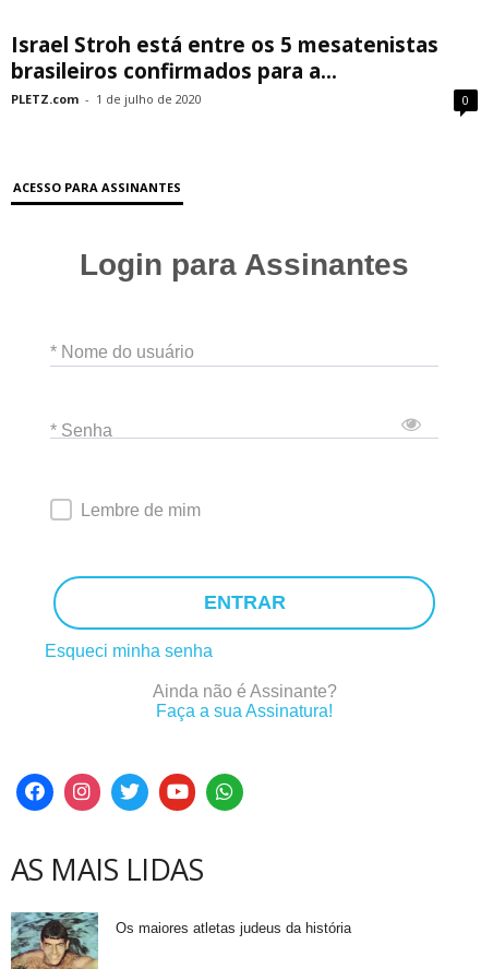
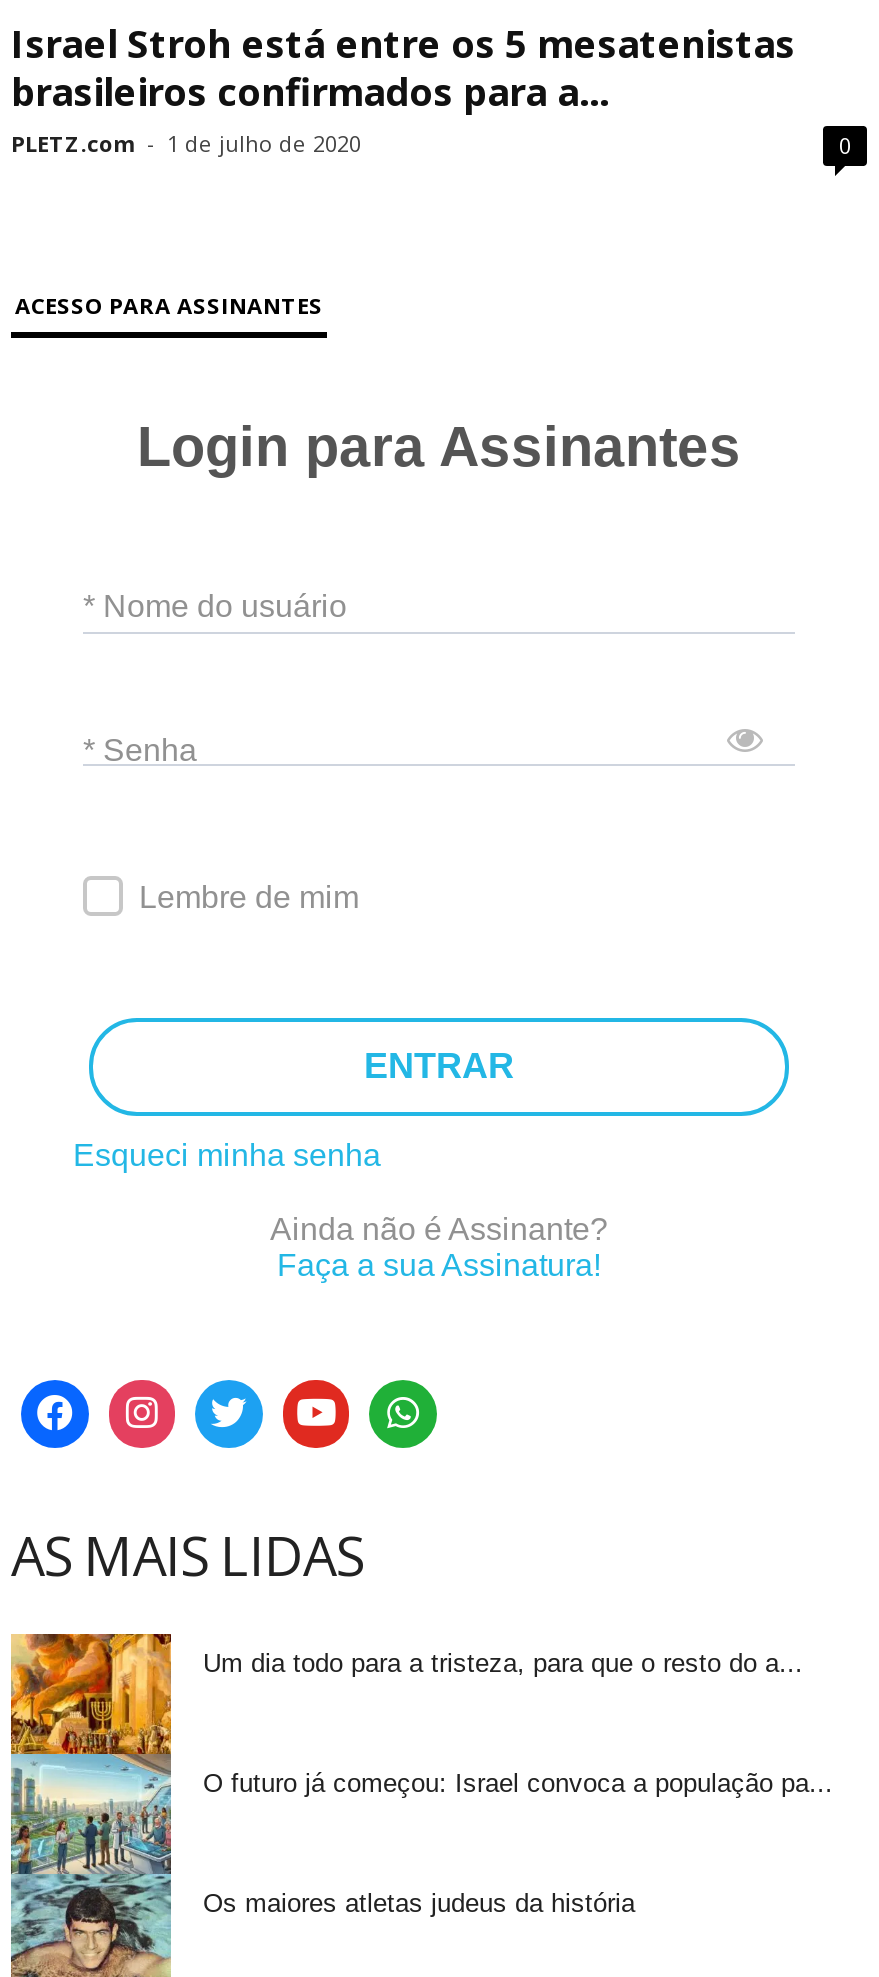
none -> [9,1632,803,1876] [image] | Um dia todo para a tristeza, para que o resto do a...
none -> [203,1767,833,1797] O futuro já começou: Israel convoca a população pa...

